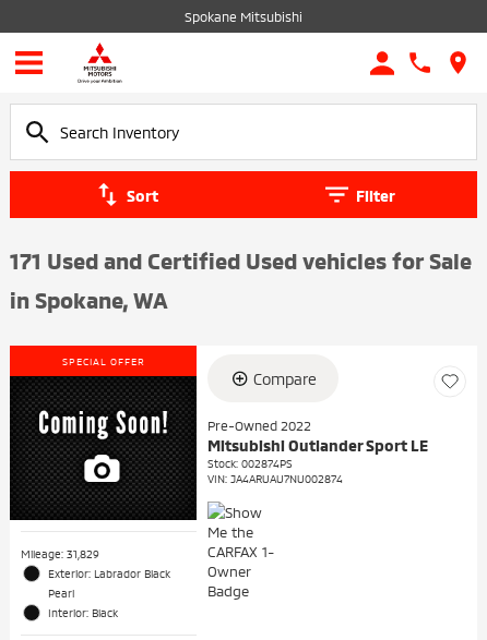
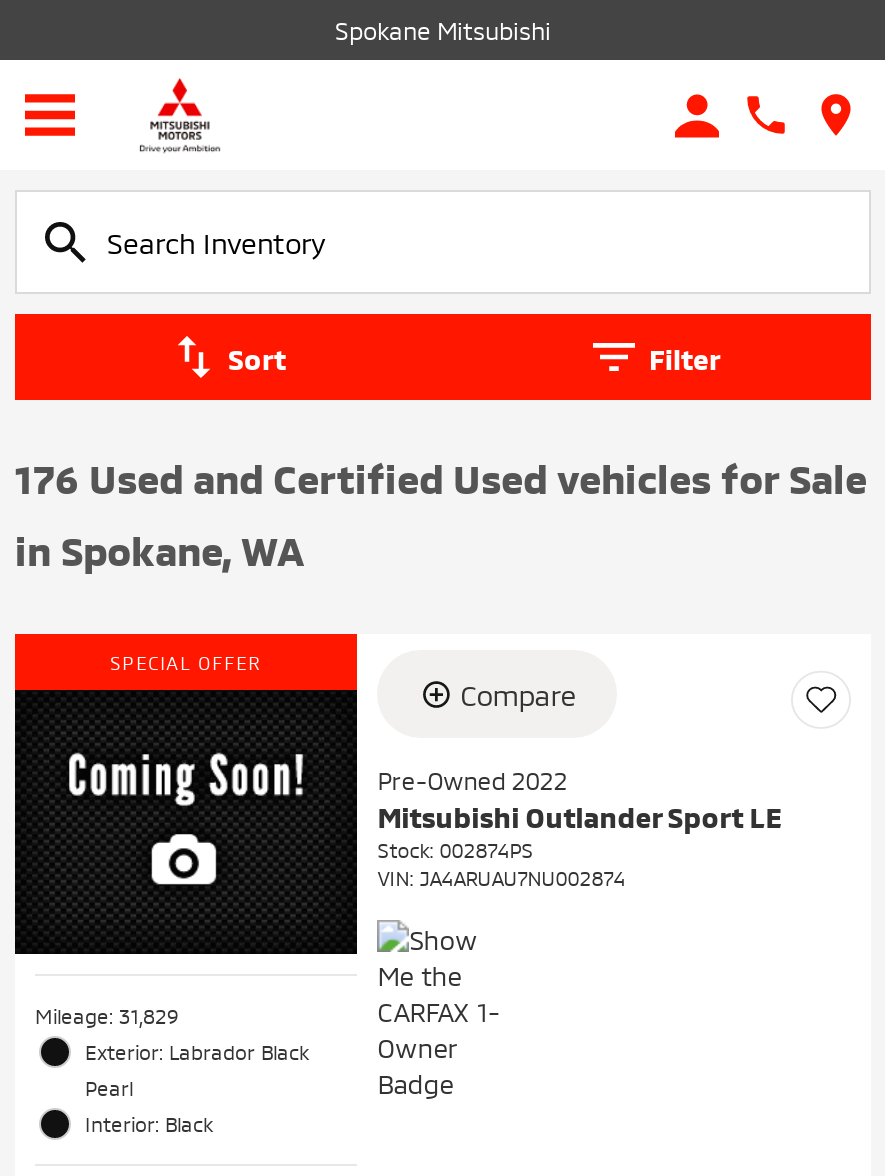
[10,244,472,275] 171 Used and Certified Used vehicles for Sale -> [15,448,867,504] 176 Used and Certified Used vehicles for Sale

